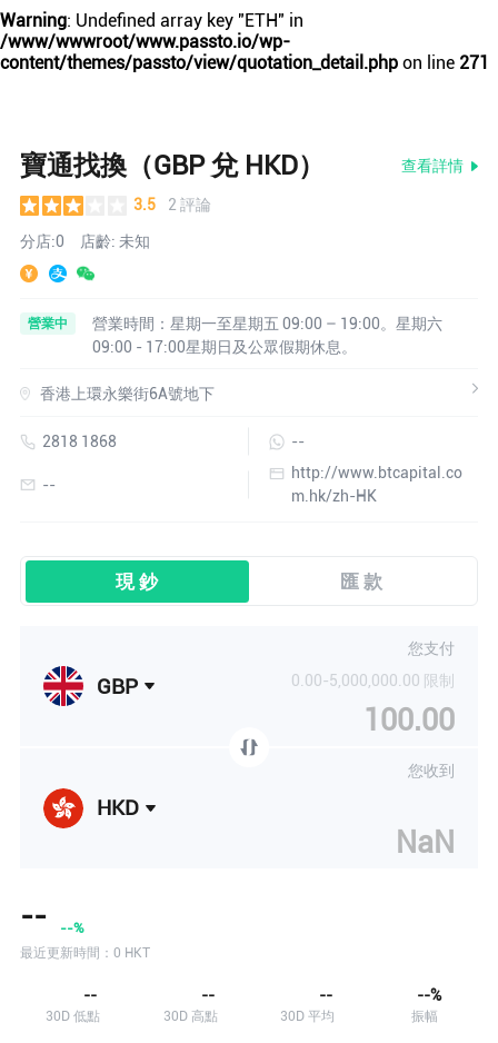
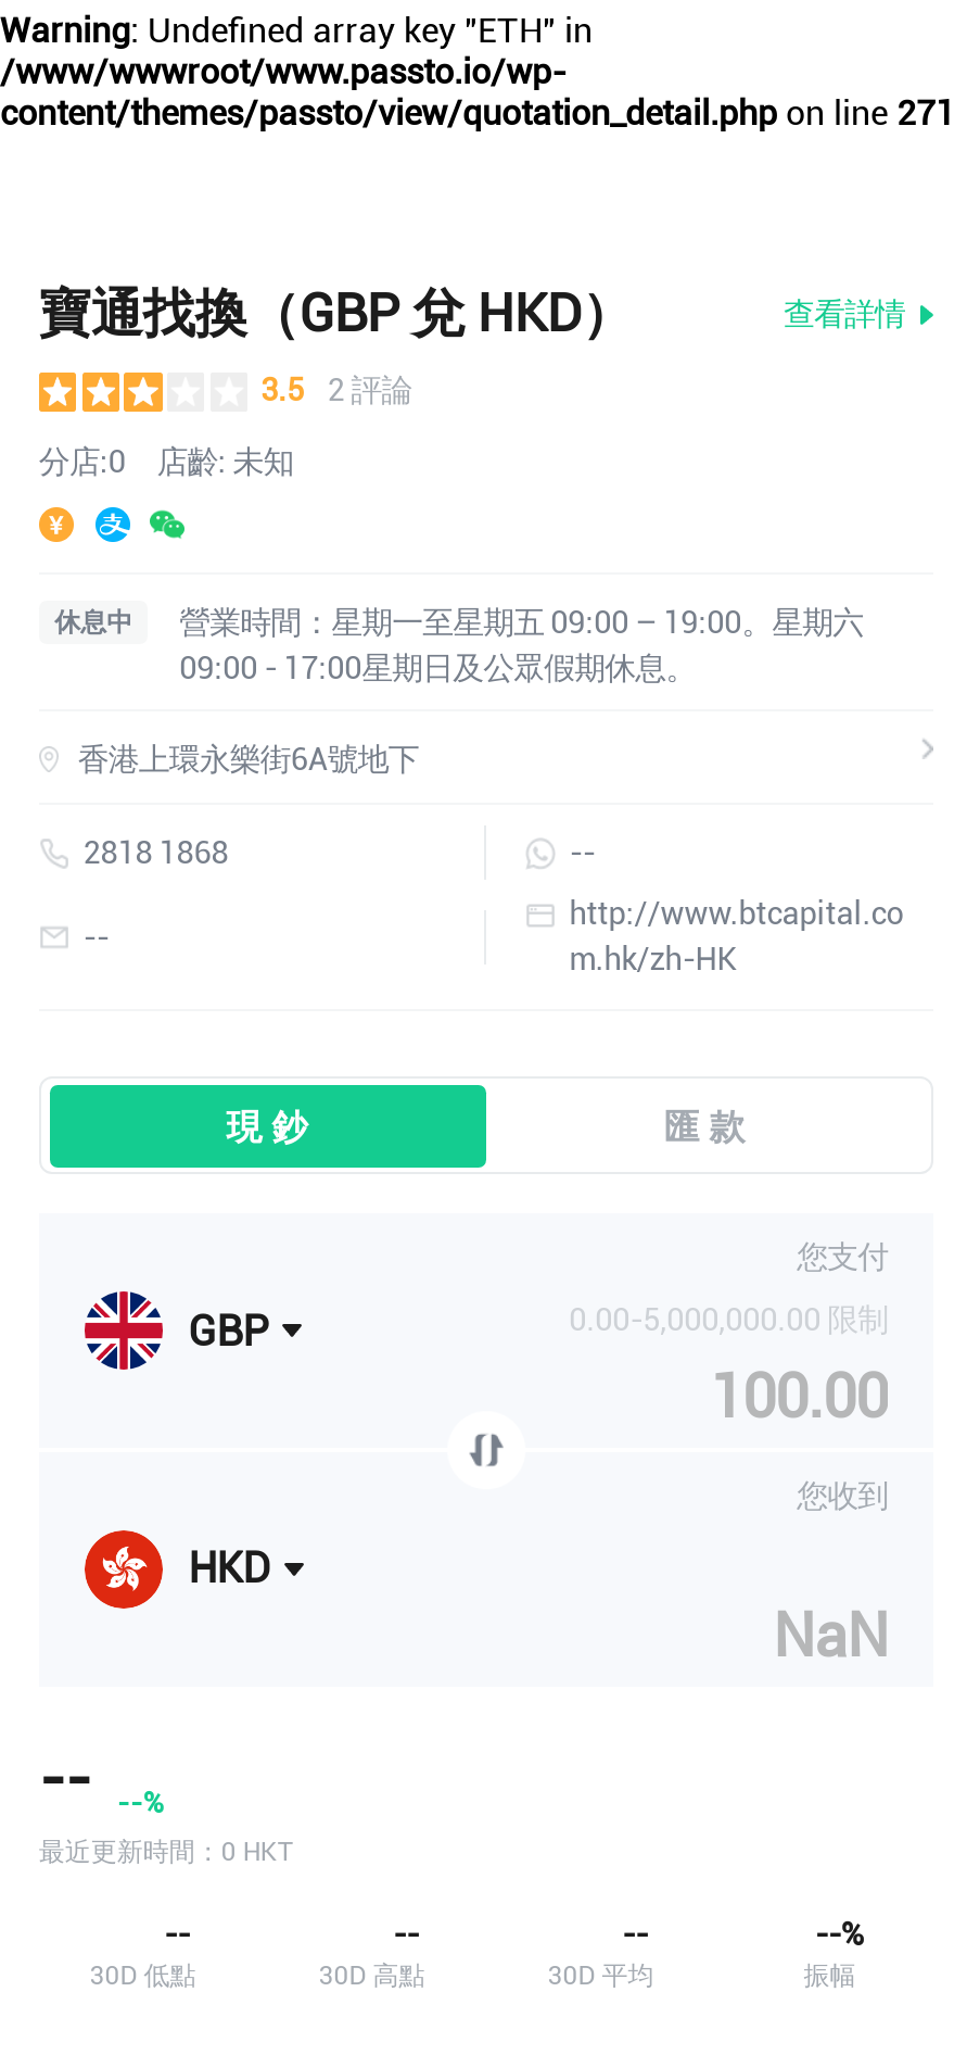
[28,315,68,331] 營業中 -> [54,607,133,637] 休息中

